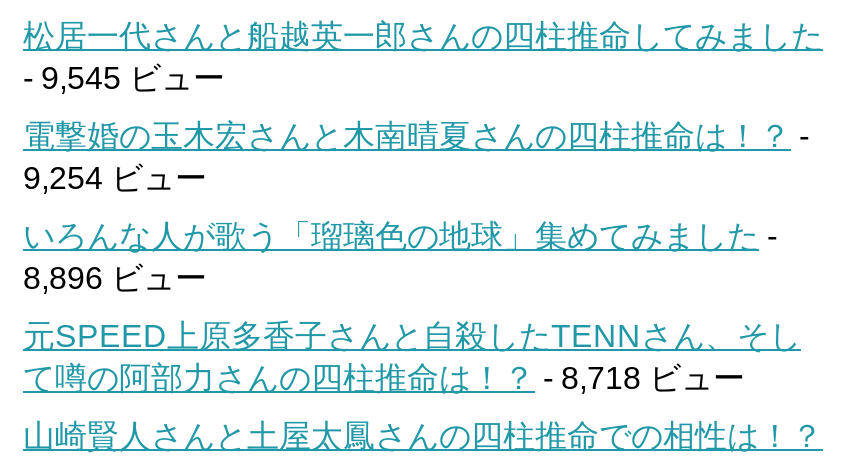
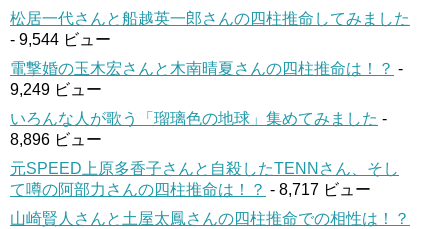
[23,61,225,95] - 9,545 ビュー -> [10,31,111,48] - 9,544 ビュー
[23,161,207,195] 9,254 ビュー -> [10,81,102,98] 9,249 ビュー
[23,361,745,395] て噂の阿部力さんの四柱推命は！？- 8,718 ビュー -> [10,181,371,198] て噂の阿部力さんの四柱推命は！？- 8,717 ビュー

